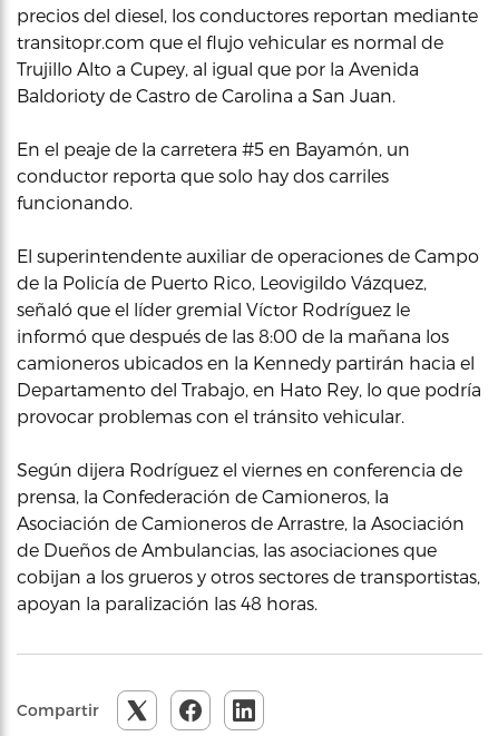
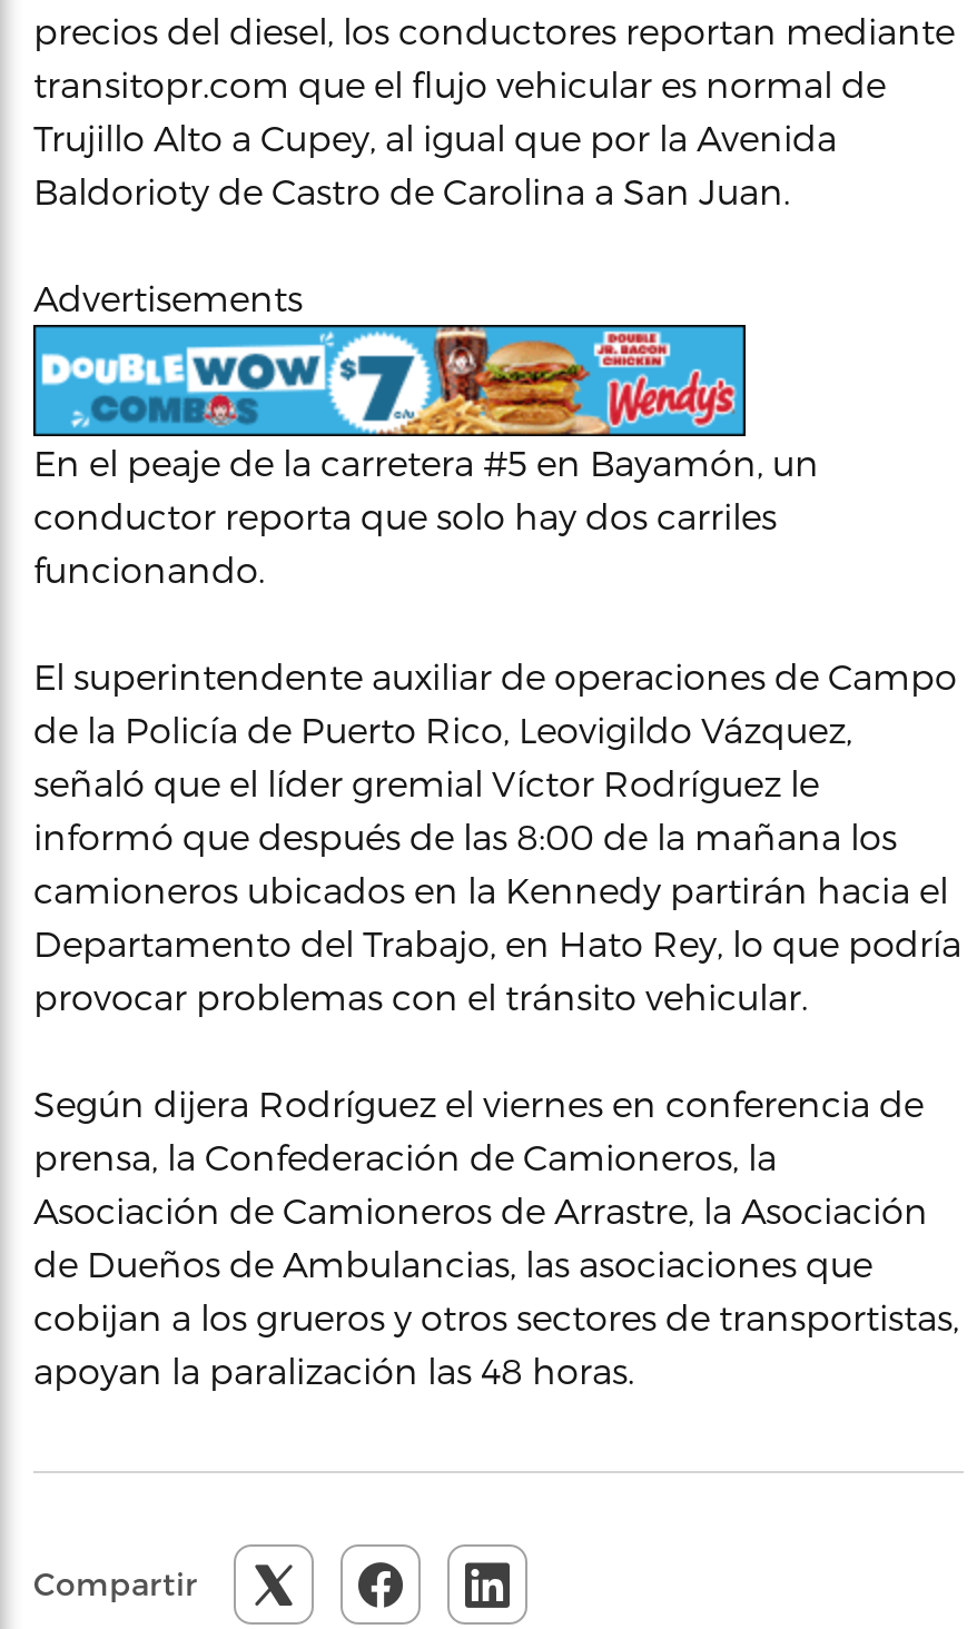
none -> [31,323,748,436] [image]
none -> [33,276,303,318] Advertisements

